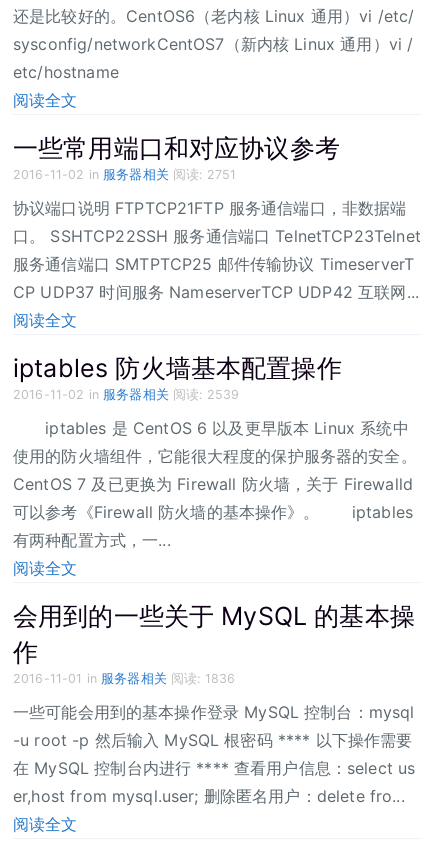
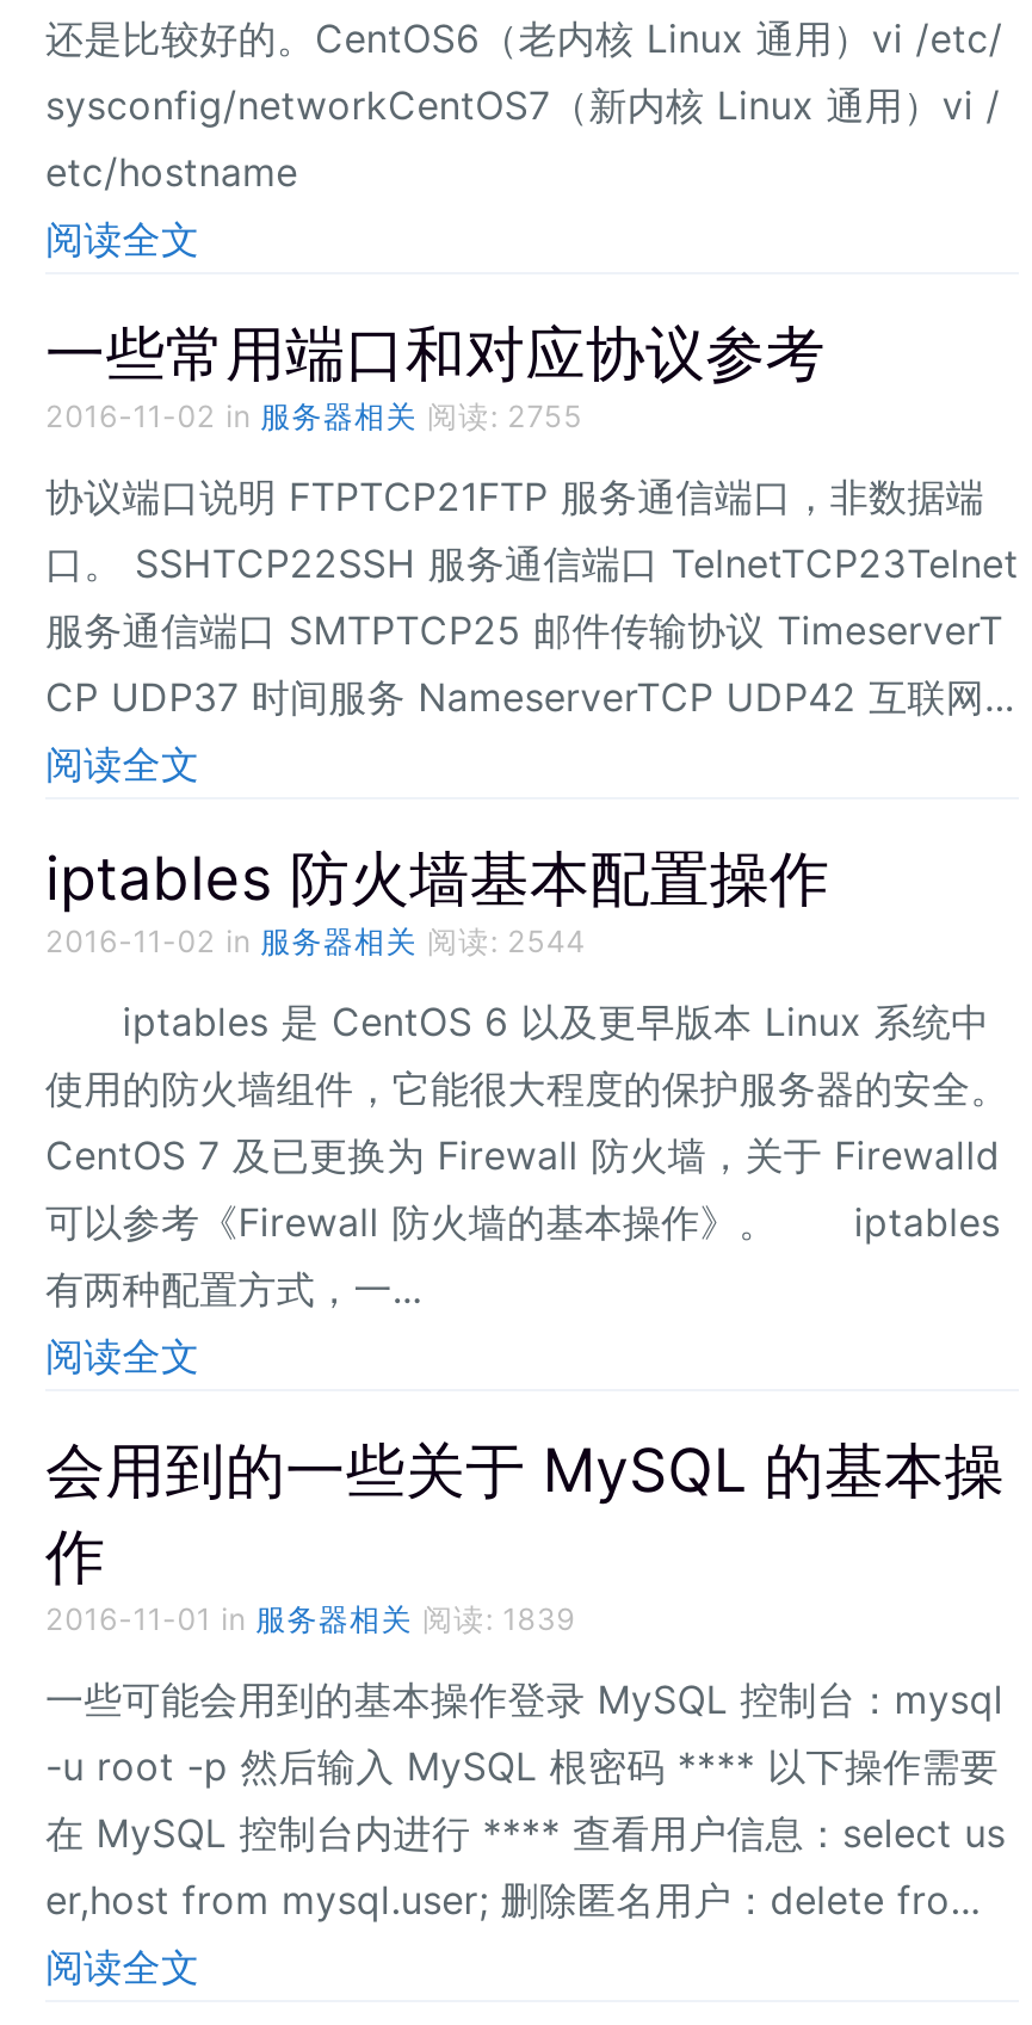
[13,167,236,182] 2016-11-02 in服务器相关 阅读: 2751 -> [45,399,583,434] 2016-11-02 in服务器相关 阅读: 2755
[13,387,239,402] 2016-11-02 in服务器相关 阅读: 2539 -> [45,924,585,959] 2016-11-02 in服务器相关 阅读: 2544
[13,671,235,686] 2016-11-01 in服务器相关 阅读: 1836 -> [45,1601,576,1637] 2016-11-01 in服务器相关 阅读: 1839

